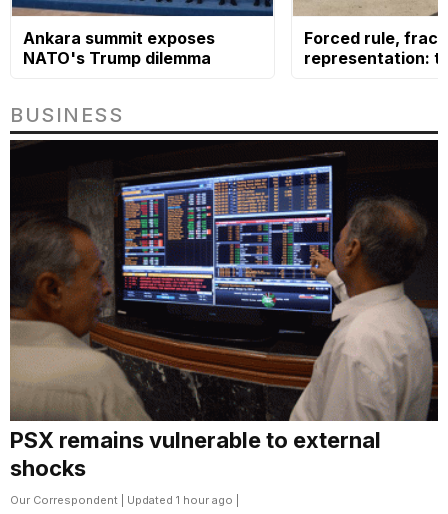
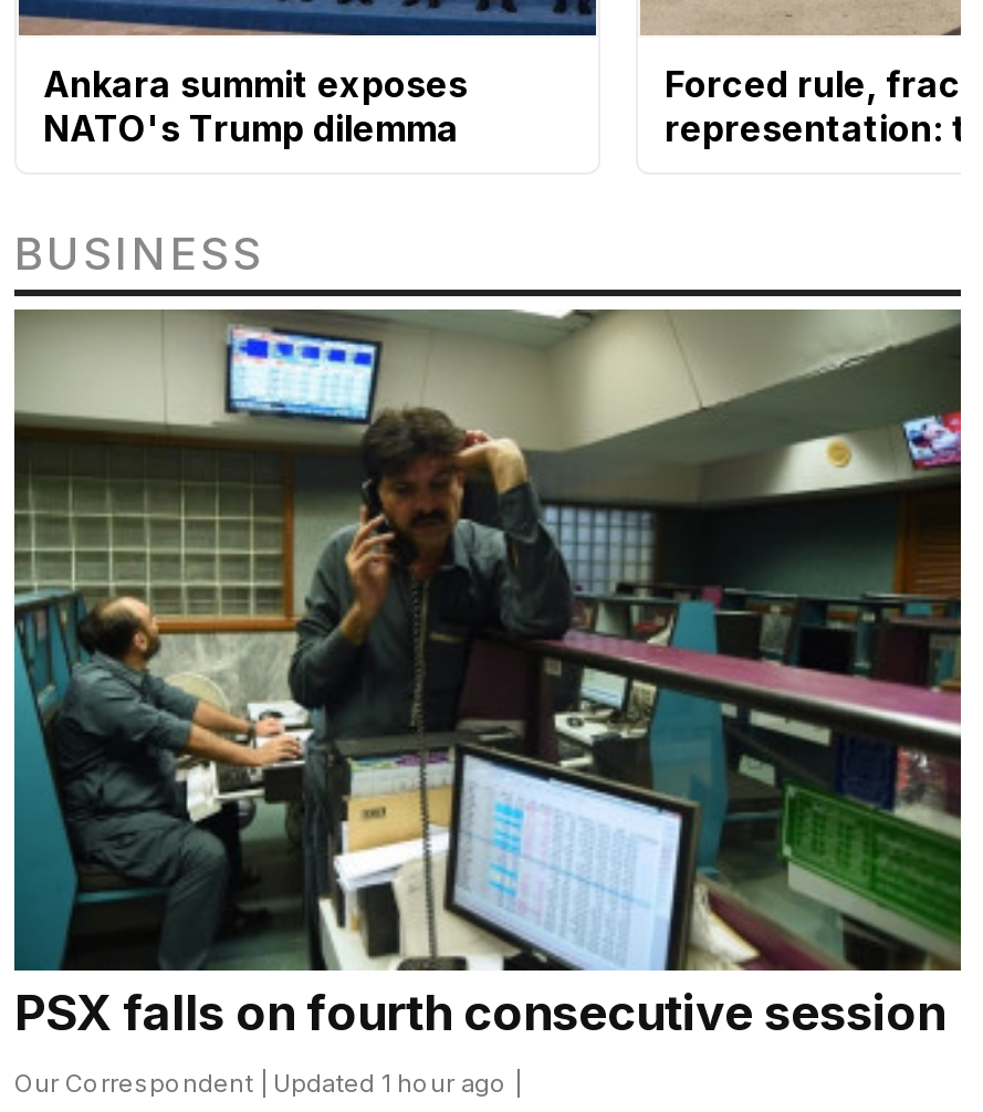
[9,141,439,481] [image] | PSX remains vulnerable to external | shocks -> [12,307,963,1042] [image] | PSX falls on fourth consecutive session

